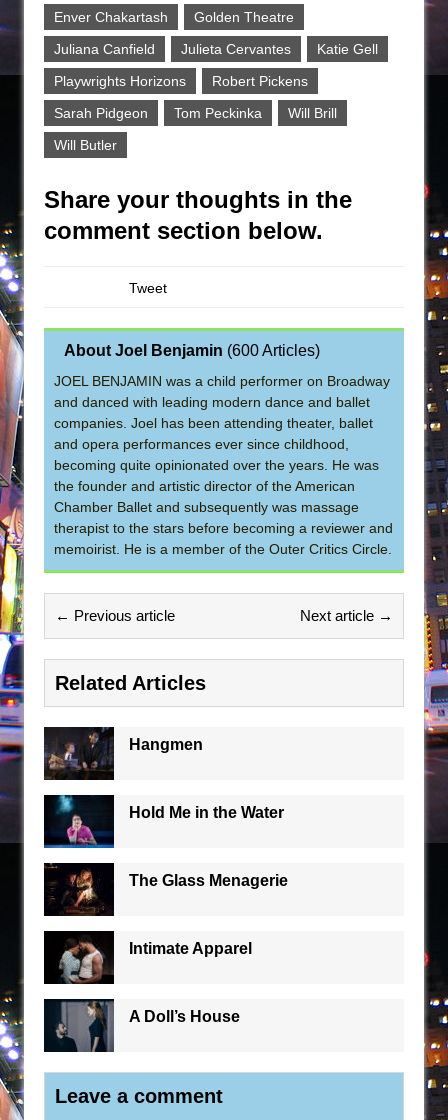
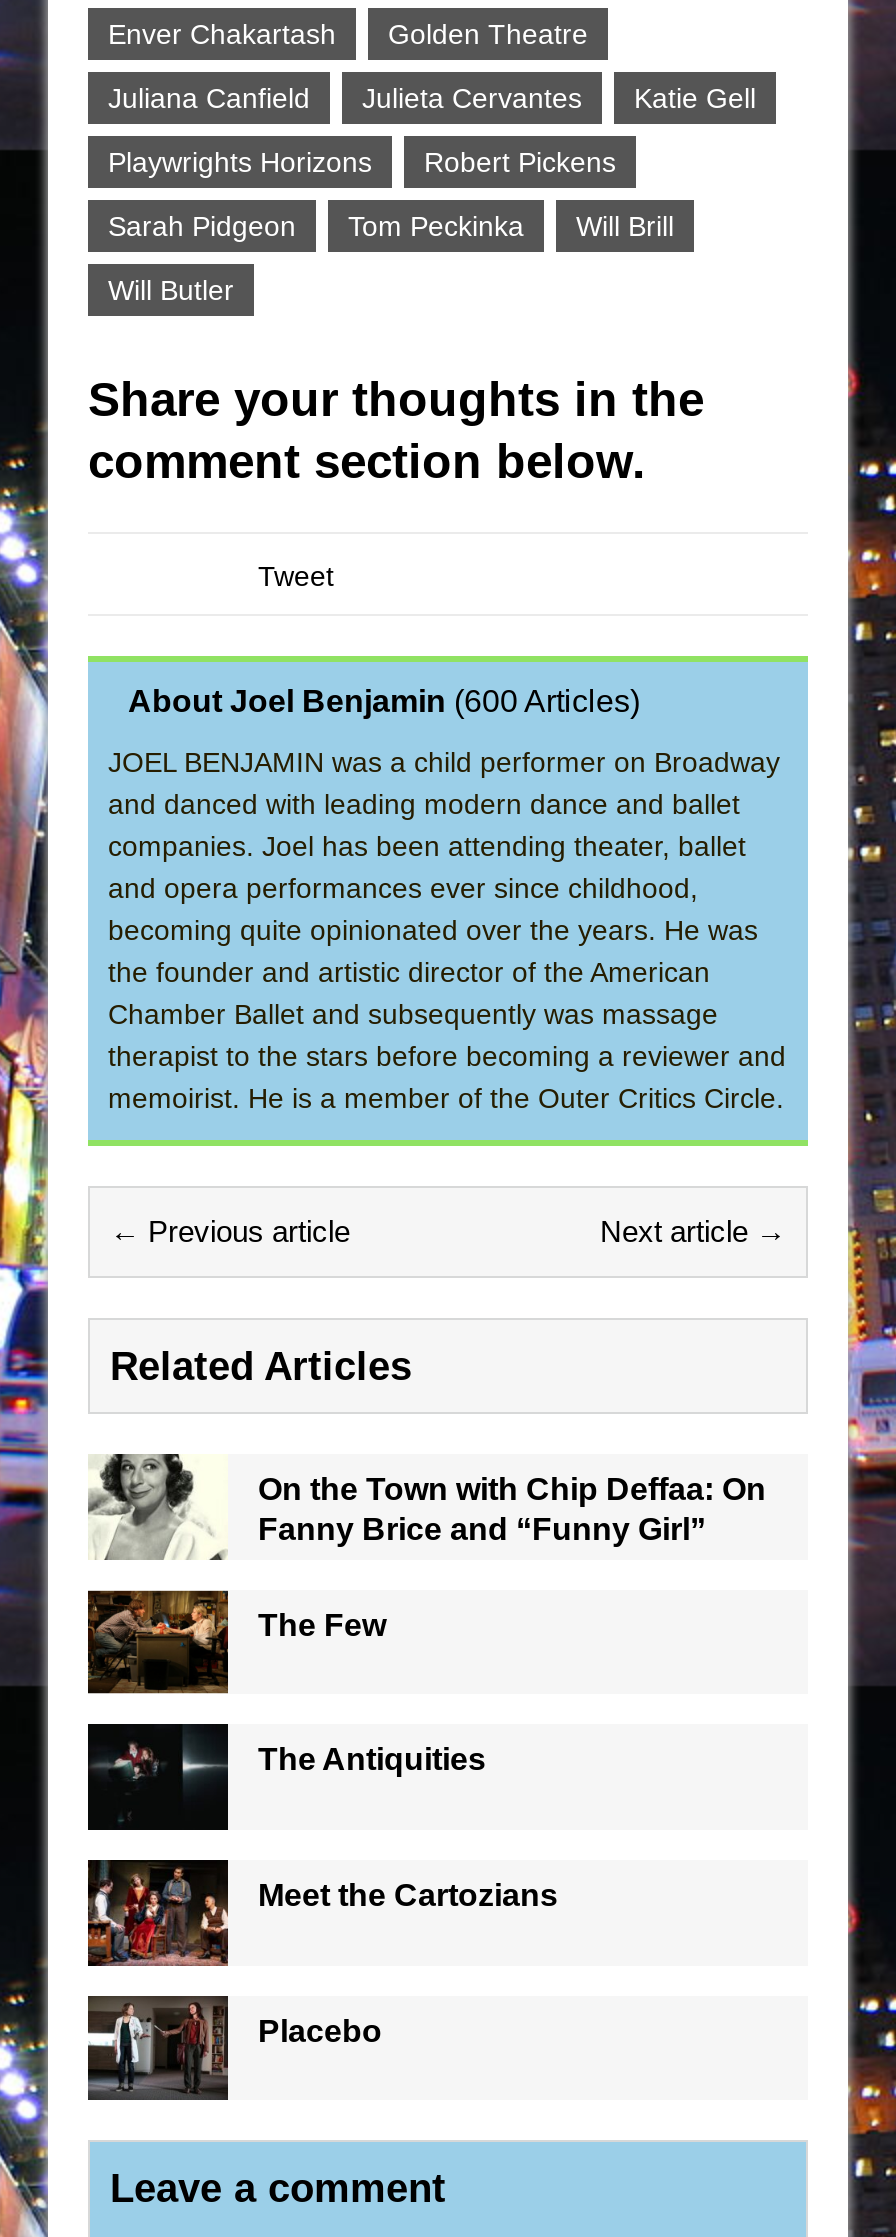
[43,726,203,781] [image] | Hangmen -> [88,1452,766,1560] [image] | On the Town with Chip Deffaa: On | Fanny Brice and “Funny Girl”
[44,794,284,849] [image] | Hold Me in the Water -> [88,1588,386,1694] [image] | The Few
[45,862,288,916] [image] | The Glass Menagerie -> [90,1722,486,1830] [image] | The Antiquities
[43,930,252,985] [image] | Intimate Apparel -> [86,1858,558,1968] [image] | Meet the Cartozians
[44,998,240,1053] [image] | A Doll’s House -> [86,1994,382,2100] [image] | Placebo

